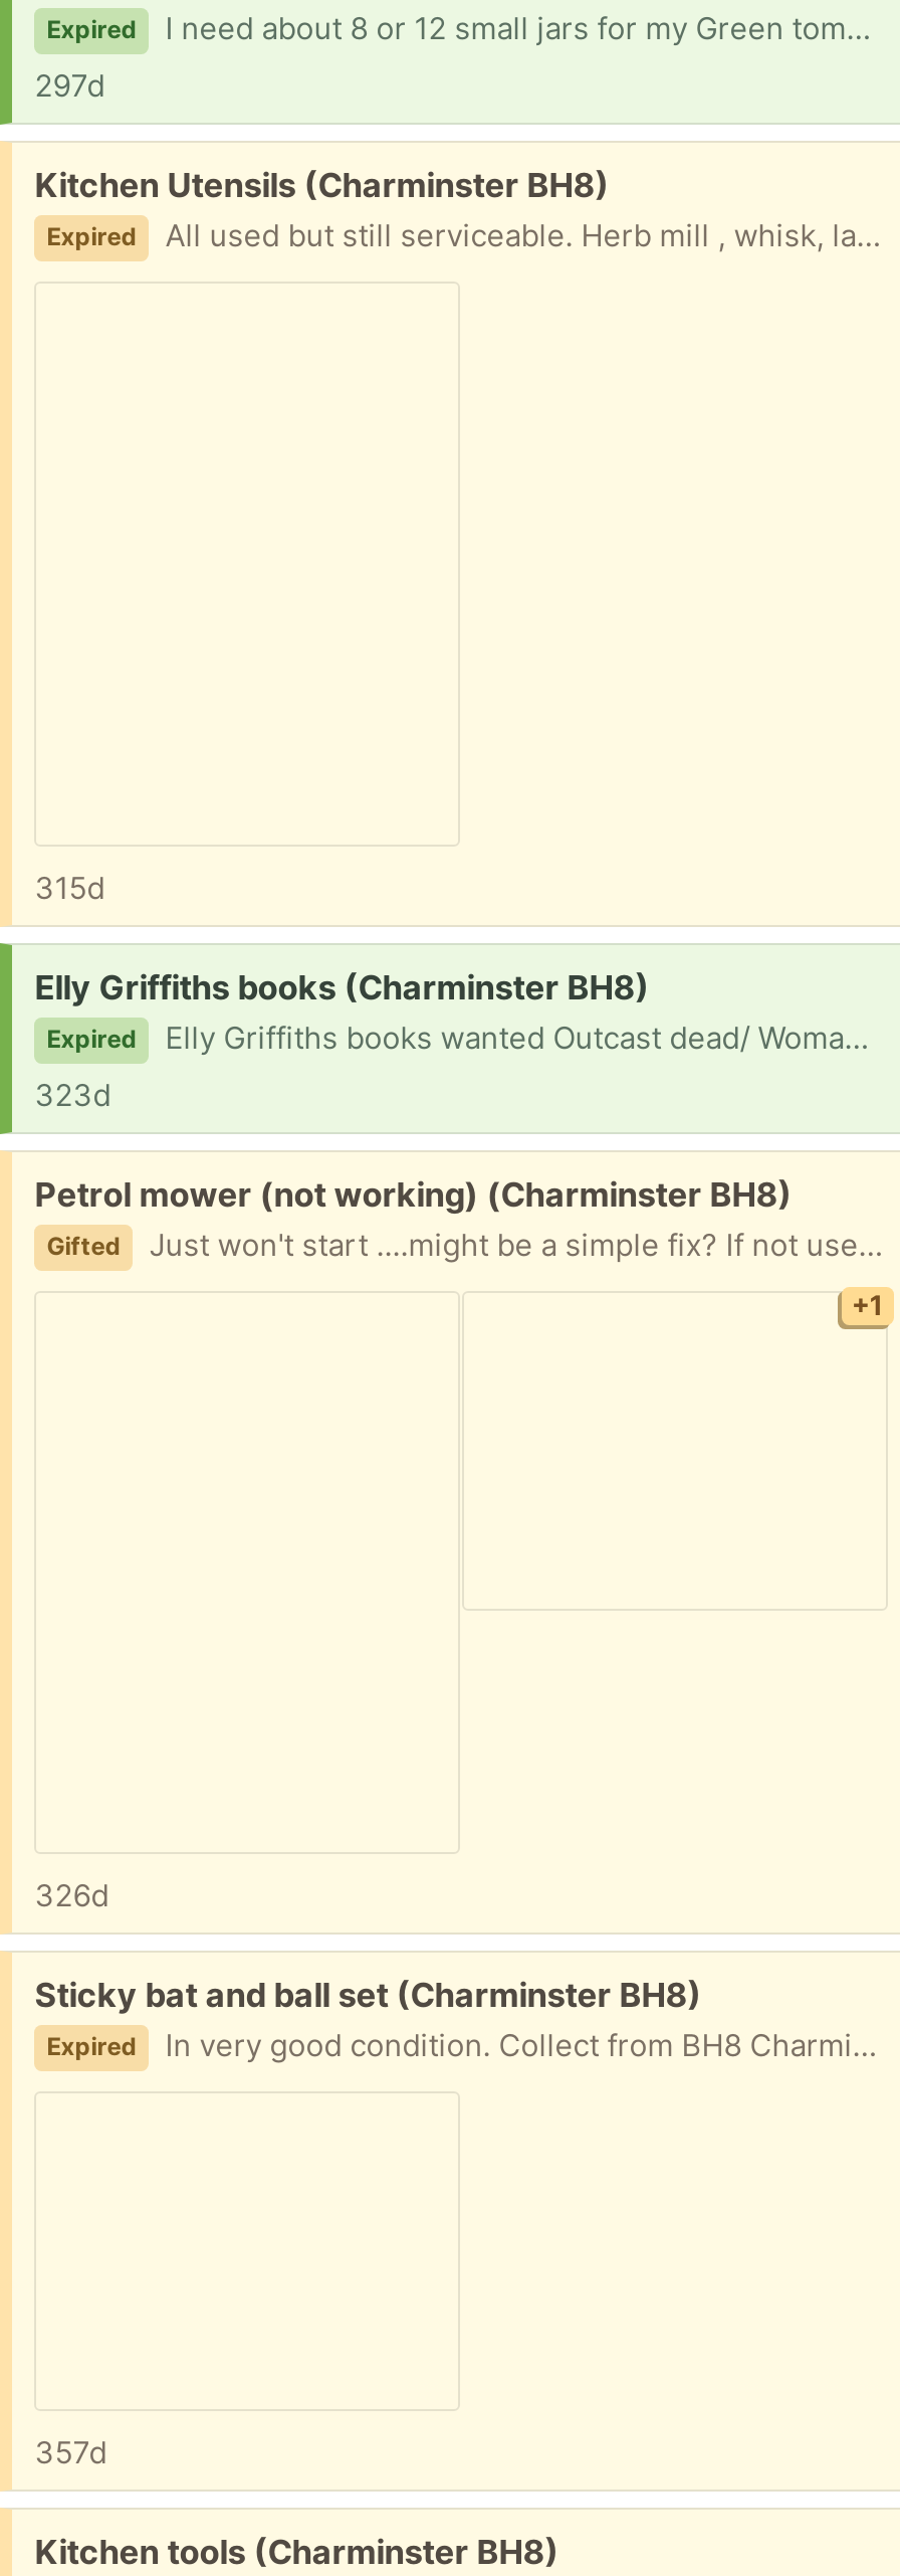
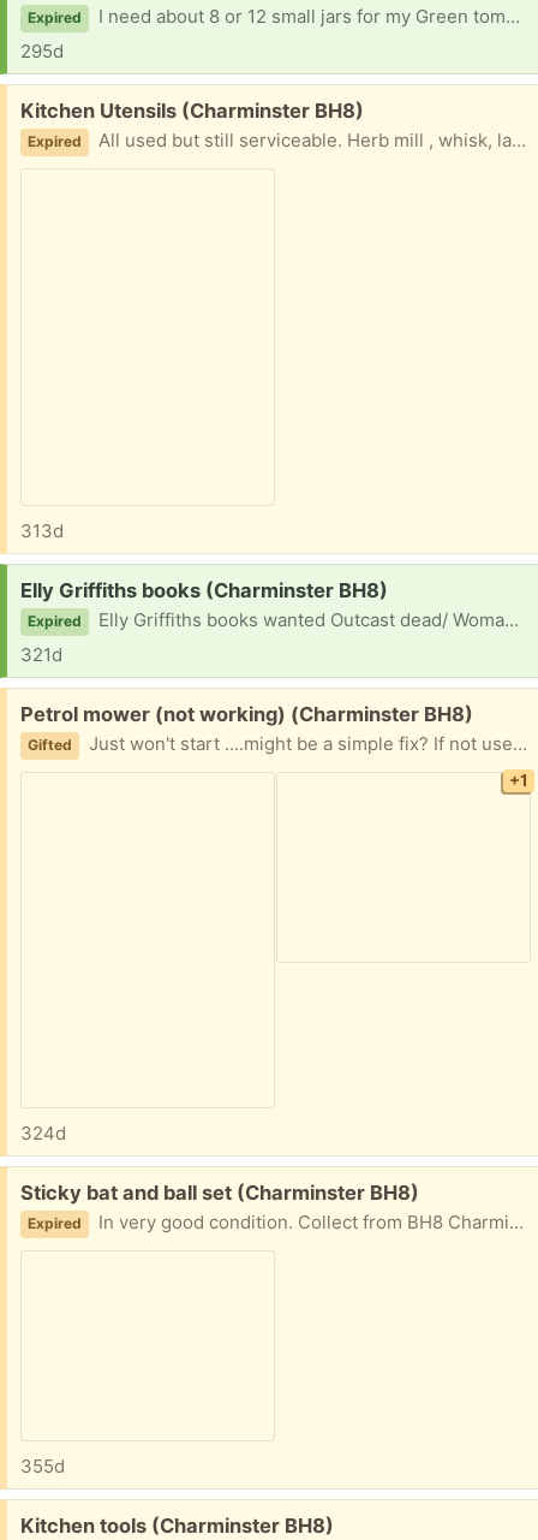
[35,66,105,104] 297d -> [21,39,64,62] 295d
[35,869,105,907] 315d -> [21,519,64,542] 313d
[35,1075,111,1114] 323d -> [21,643,63,666] 321d
[35,1876,109,1914] 326d -> [21,1122,66,1144] 324d
[35,2433,107,2471] 357d -> [21,1455,65,1477] 355d

